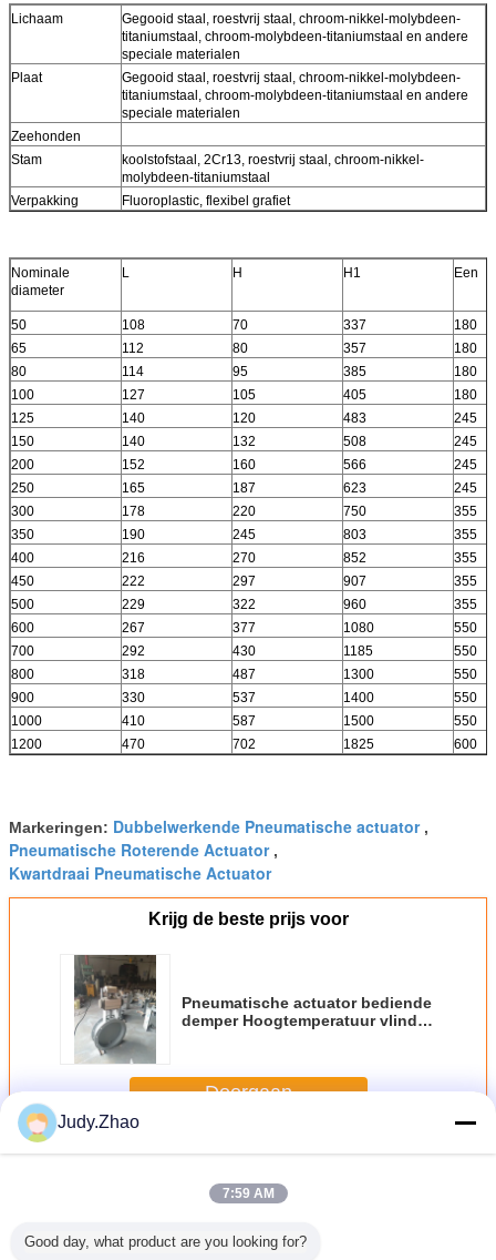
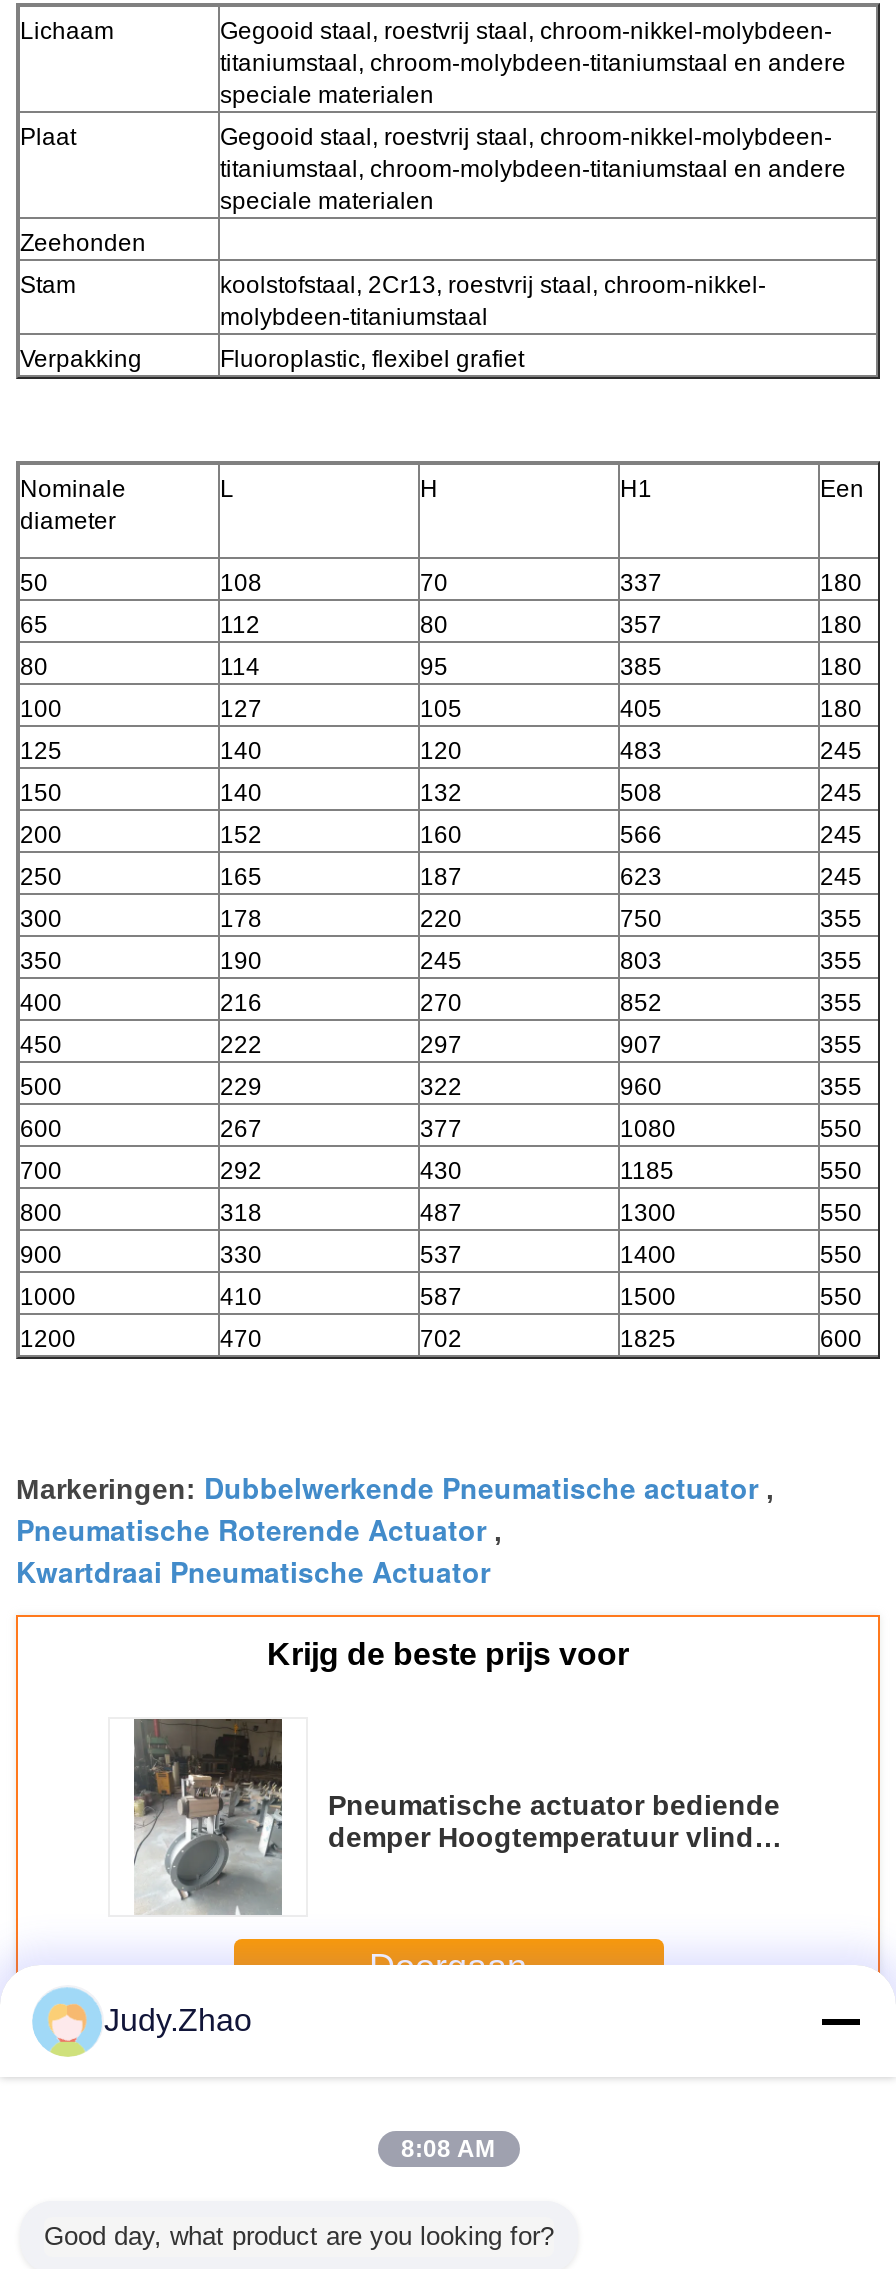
[222,1186,274,1201] 7:59 AM -> [401,2135,495,2163] 8:08 AM

